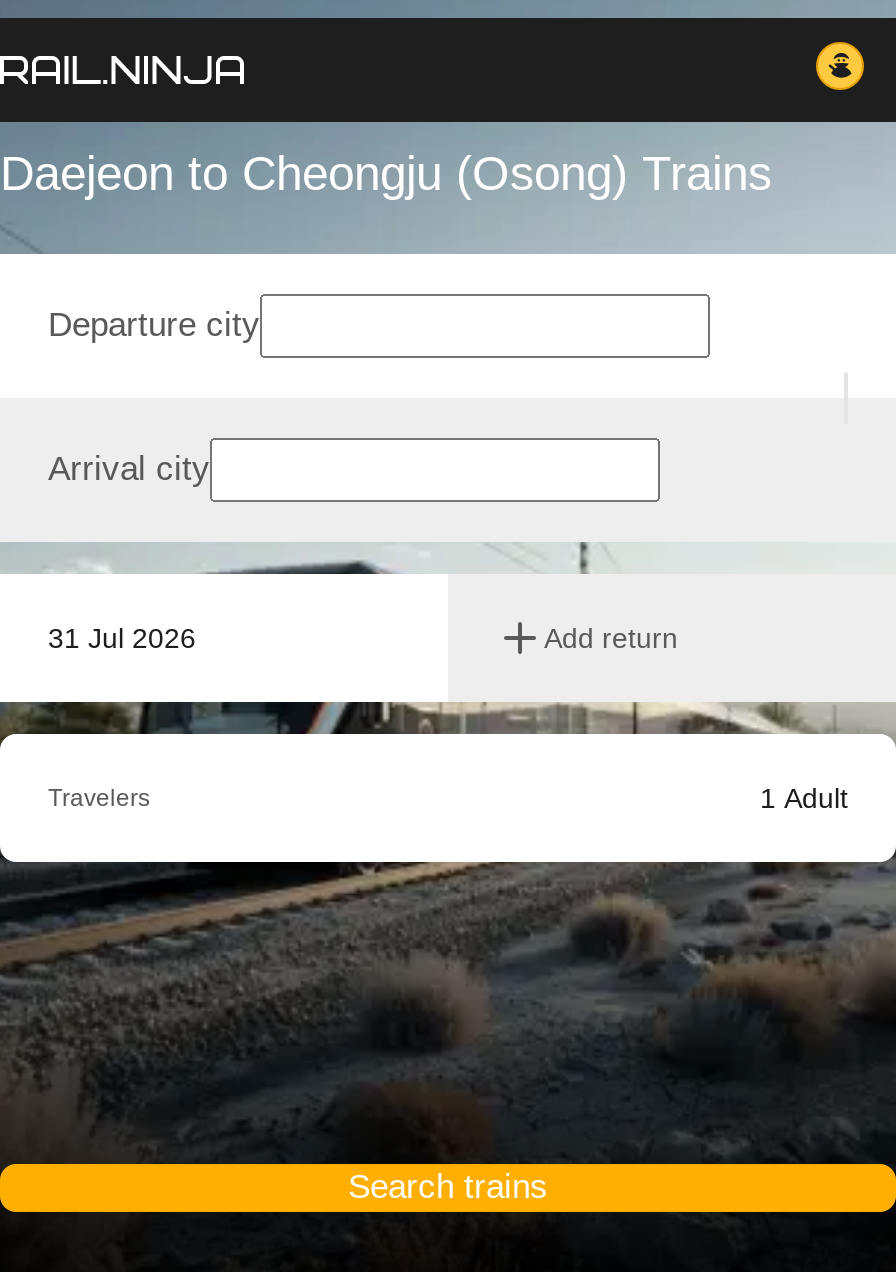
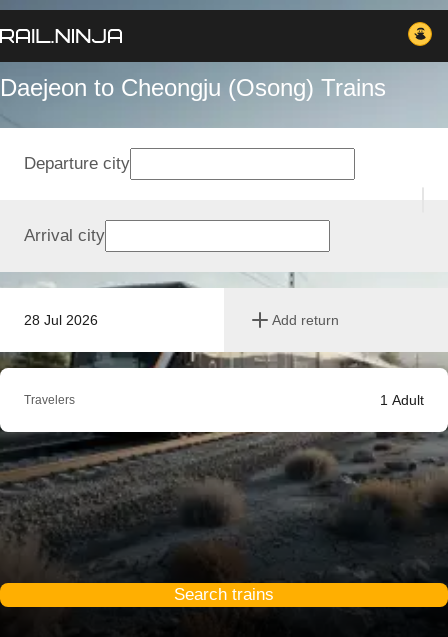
[48,622,196,654] 31 Jul 2026 -> [24,312,98,328] 28 Jul 2026

